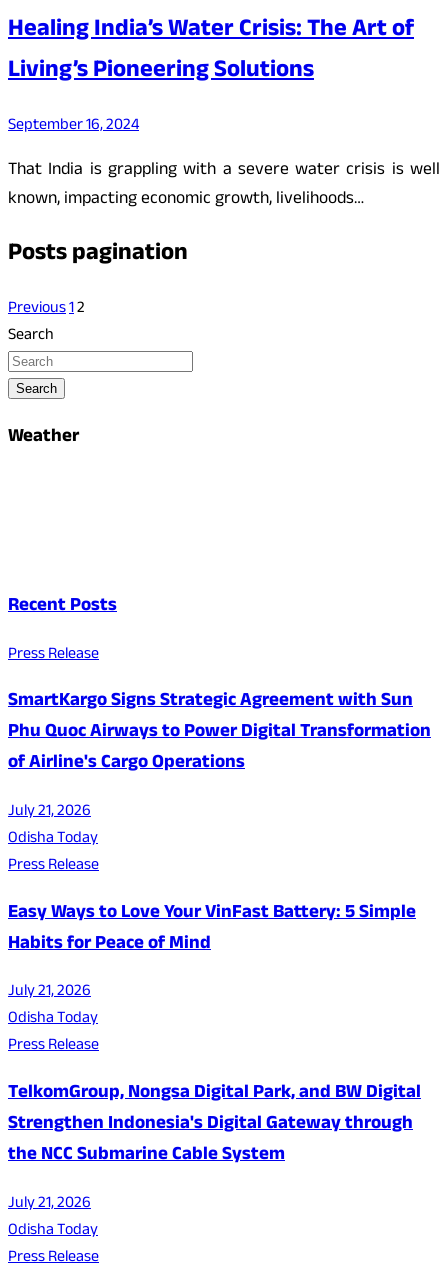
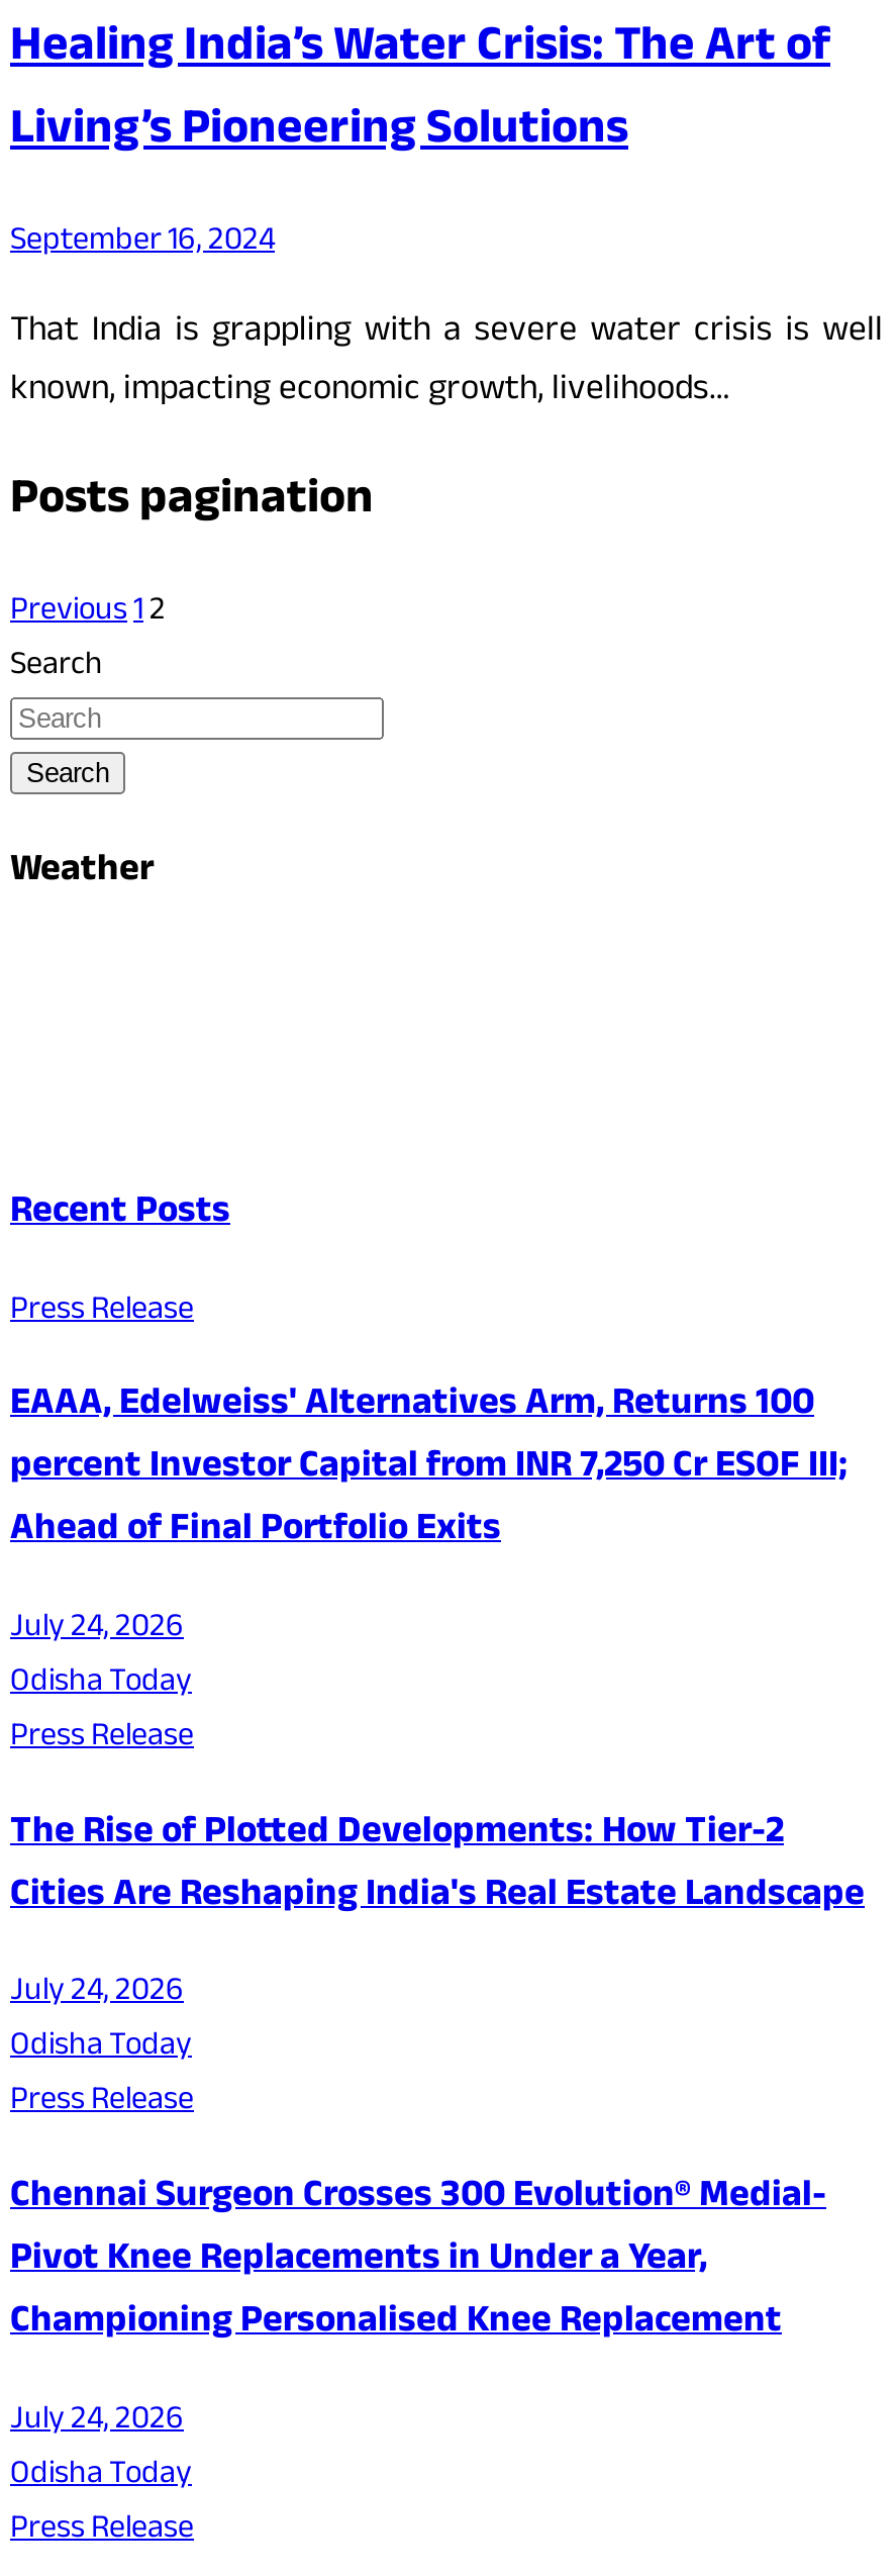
[8,687,431,780] SmartKargo Signs Strategic Agreement with Sun | Phu Quoc Airways to Power Digital Transformation | of Airline's Cargo Operations -> [10,1377,849,1565] EAAA, Edelweiss' Alternatives Arm, Returns 100 | percent Investor Capital from INR 7,250 Cr ESOF III; | Ahead of Final Portfolio Exits
[8,799,91,826] July 21, 2026 -> [10,1603,184,1657] July 24, 2026
[8,899,416,961] Easy Ways to Love Your VinFast Battery: 5 Simple | Habits for Peace of Mind -> [10,1804,865,1930] The Rise of Plotted Developments: How Tier-2 | Cities Are Reshaping India's Real Estate Landscape
[8,979,91,1006] July 21, 2026 -> [10,1967,184,2022] July 24, 2026
[8,1079,421,1172] TelkomGroup, Nongsa Digital Park, and BW Digital | Strengthen Indonesia's Digital Gateway through | the NCC Submarine Cable System -> [10,2169,826,2357] Chennai Surgeon Crosses 300 Evolution® Medial- | Pivot Knee Replacements in Under a Year, | Championing Personalised Knee Replacement
[8,1191,91,1218] July 21, 2026 -> [10,2395,184,2449] July 24, 2026

